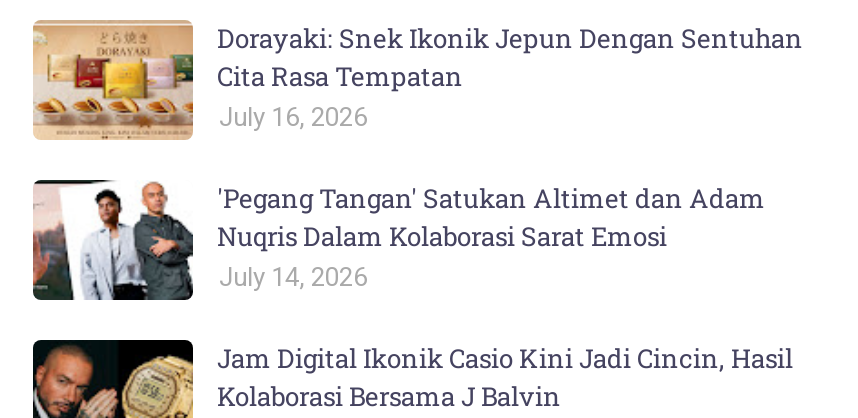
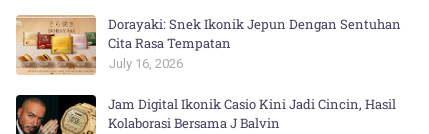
[33,180,765,302] [image] | 'Pegang Tangan' Satukan Altimet dan Adam | Nuqris Dalam Kolaborasi Sarat Emosi | July 14, 2026 -> none

